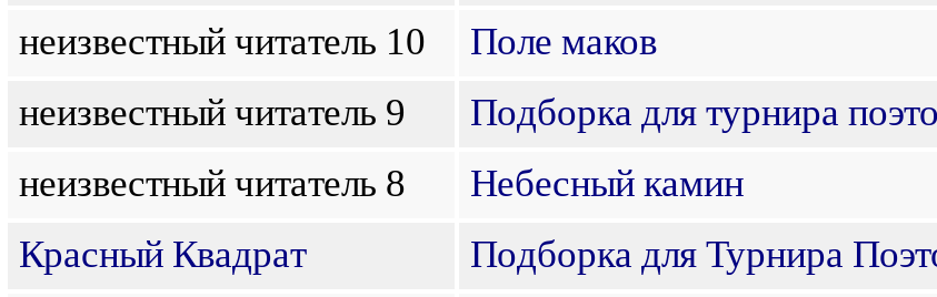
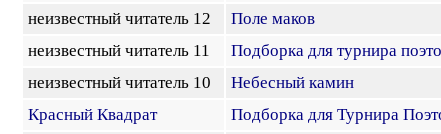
moved [19,21,443,63] -> [28,73,219,92]: неизвестный читатель 10
none -> [28,9,219,28] неизвестный читатель 12
[19,92,423,134] неизвестный читатель 9 -> [28,41,218,60] неизвестный читатель 11
[19,163,423,205] неизвестный читатель 8 -> none

